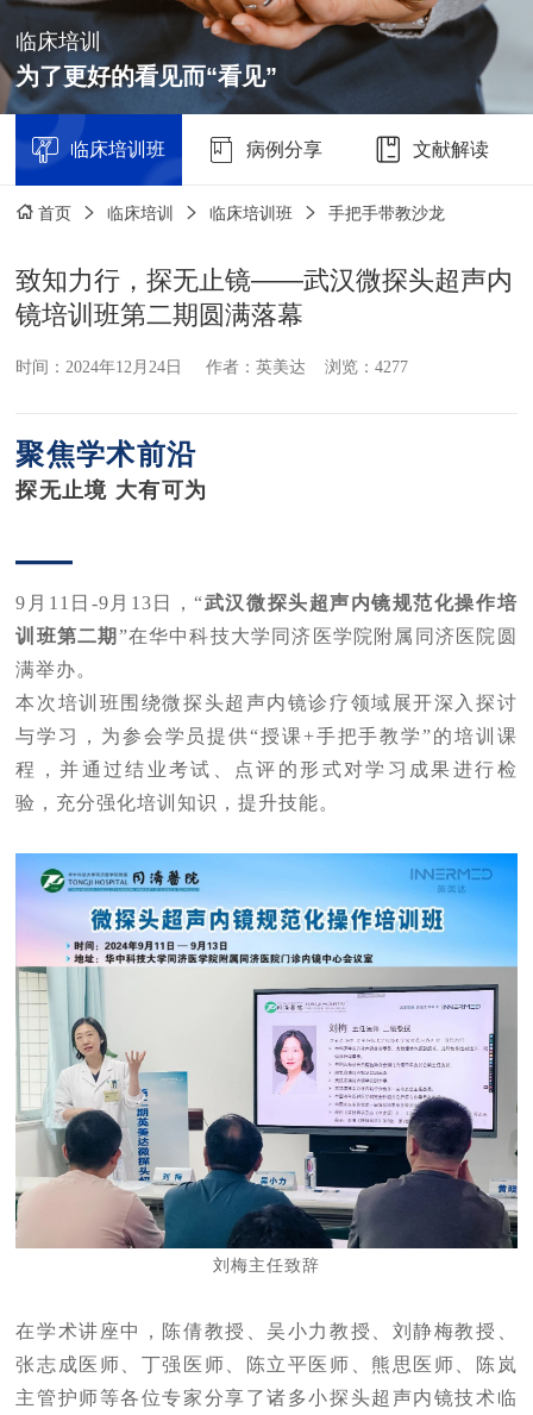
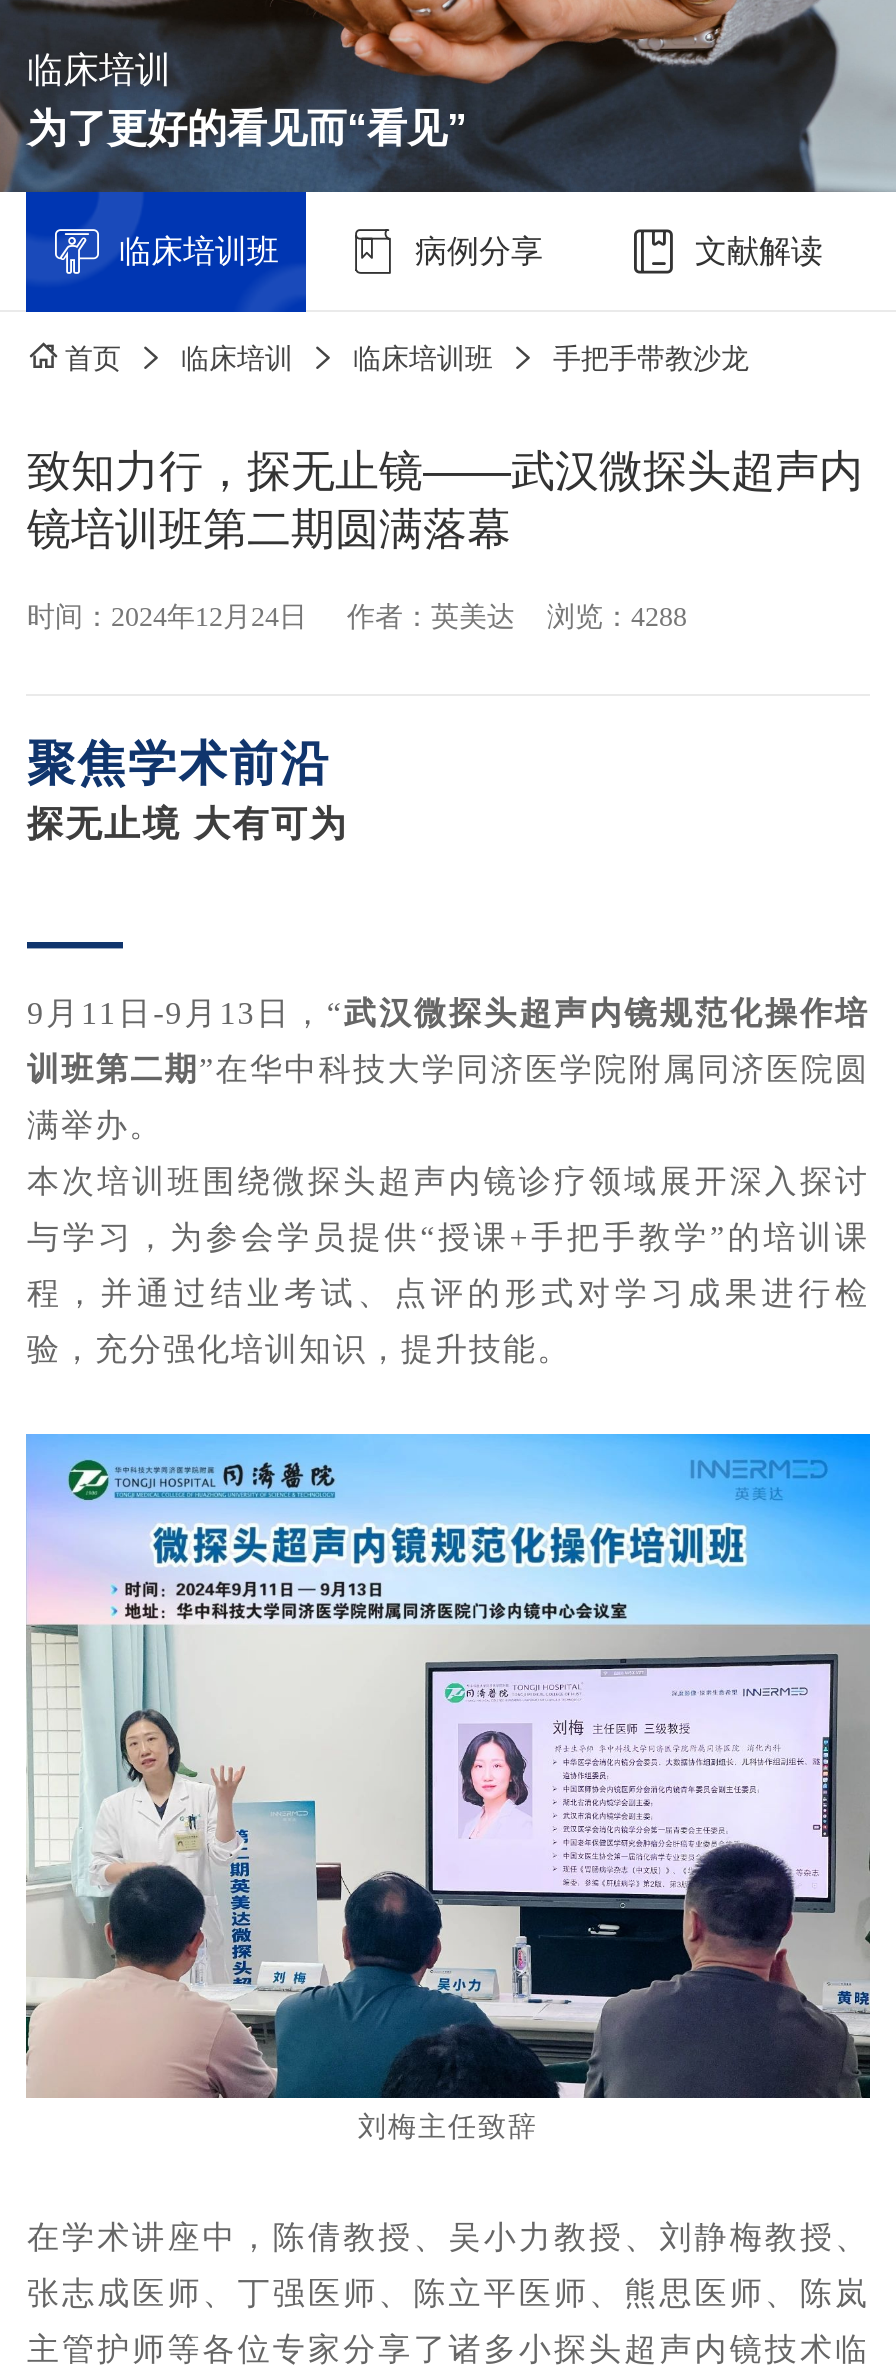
[16,358,409,376] 时间：2024年12月24日 作者：英美达 浏览：4277 -> [27,602,687,632] 时间：2024年12月24日 作者：英美达 浏览：4288

